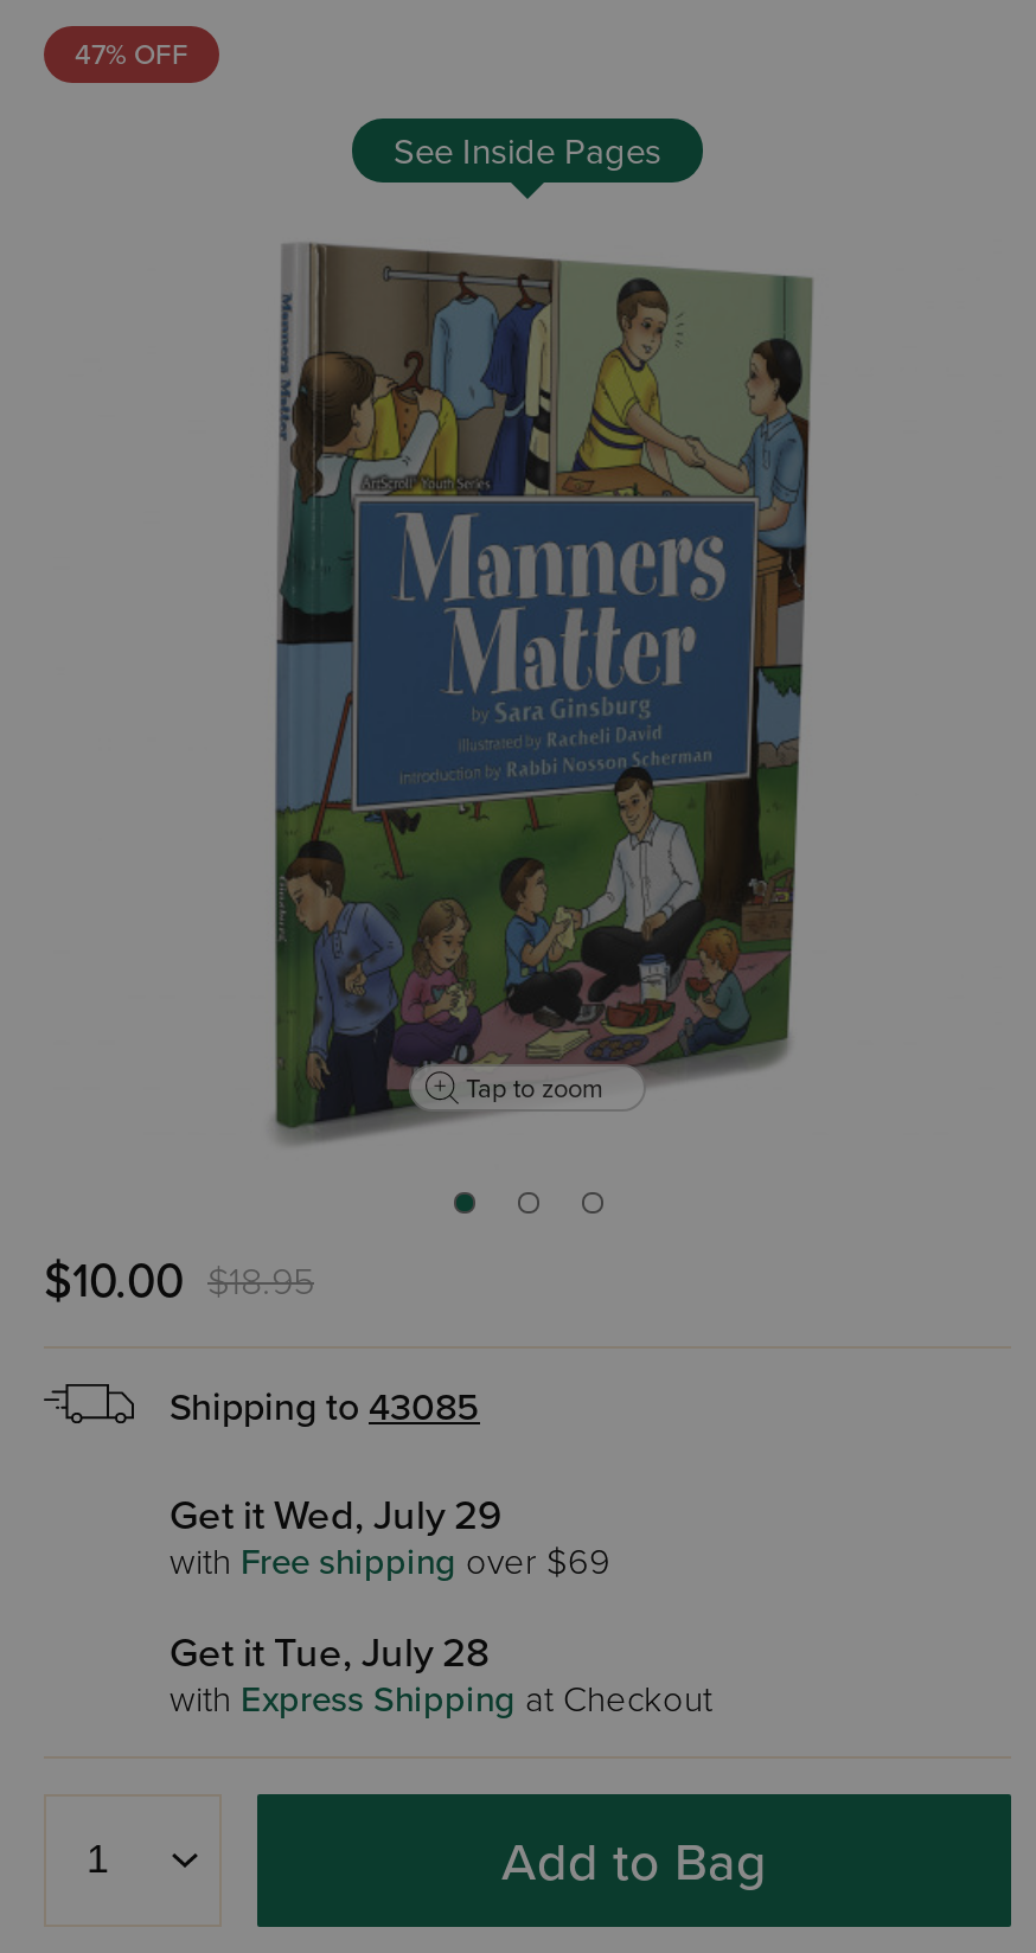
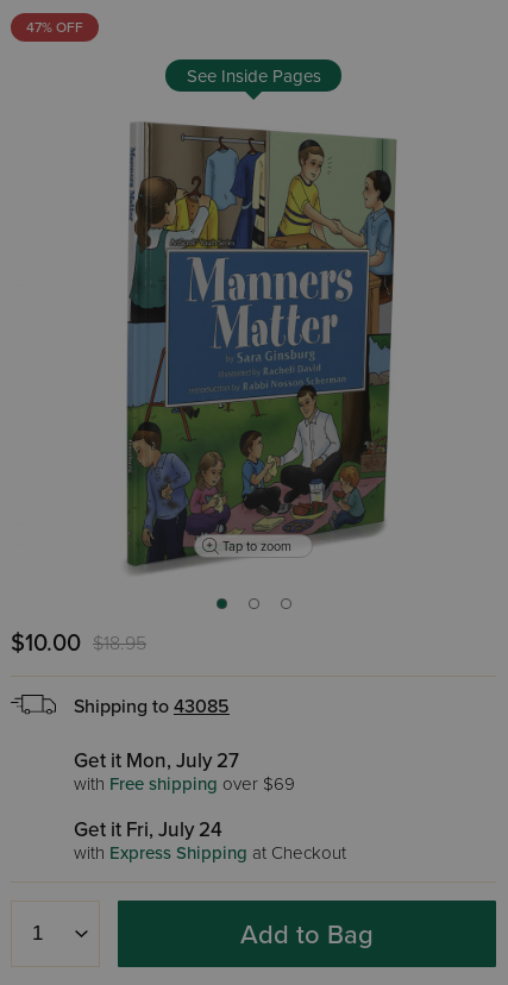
[170,1491,501,1541] Get it Wed, July 29 -> [74,748,239,773] Get it Mon, July 27
[170,1628,490,1678] Get it Tue, July 28 -> [74,817,222,842] Get it Fri, July 24

